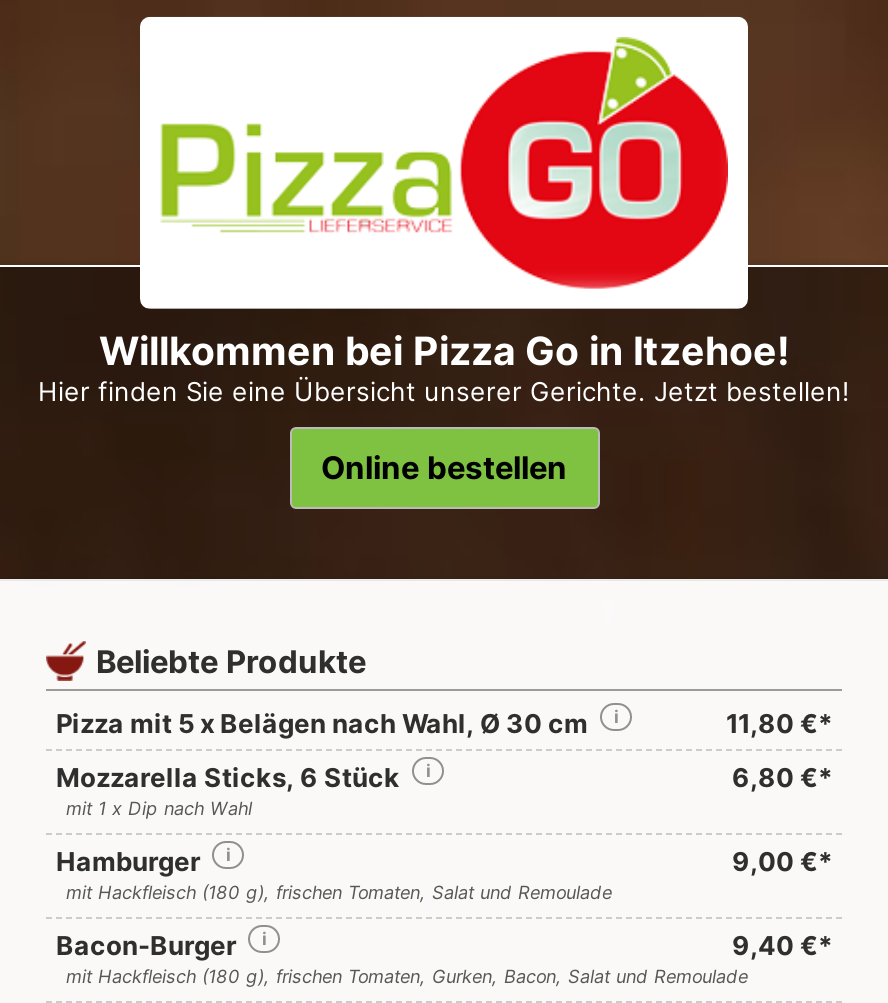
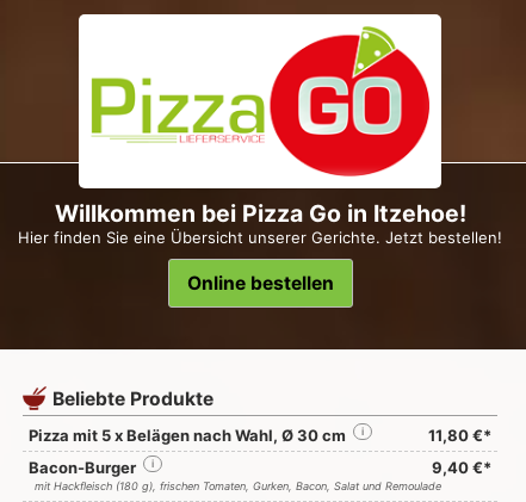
[56,761,832,903] Mozzarella Sticks, 6 Stück | 6,80 €* | mit 1 x Dip nach Wahl | Hamburger | 9,00 €* | mit Hackfleisch (180 g), frischen Tomaten, Salat und Remoulade -> none

